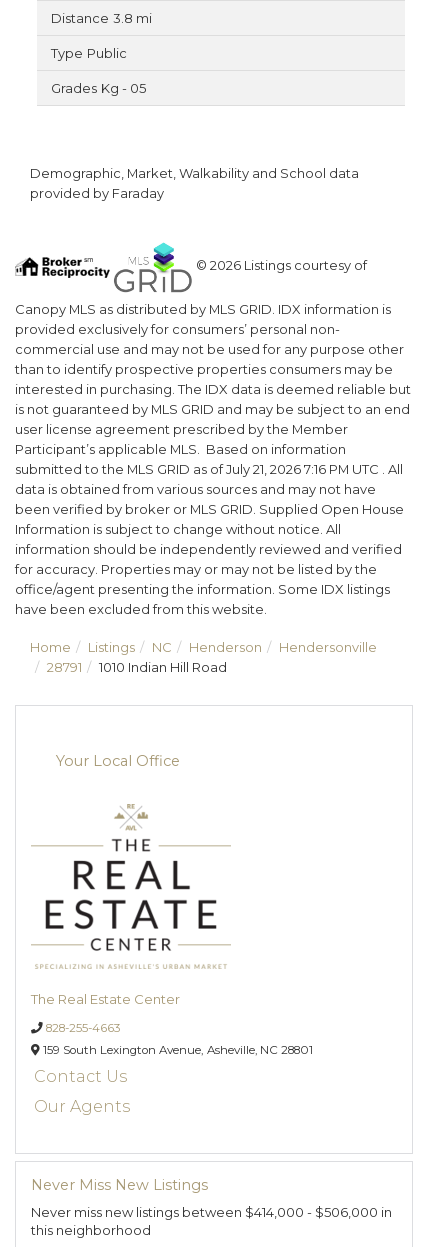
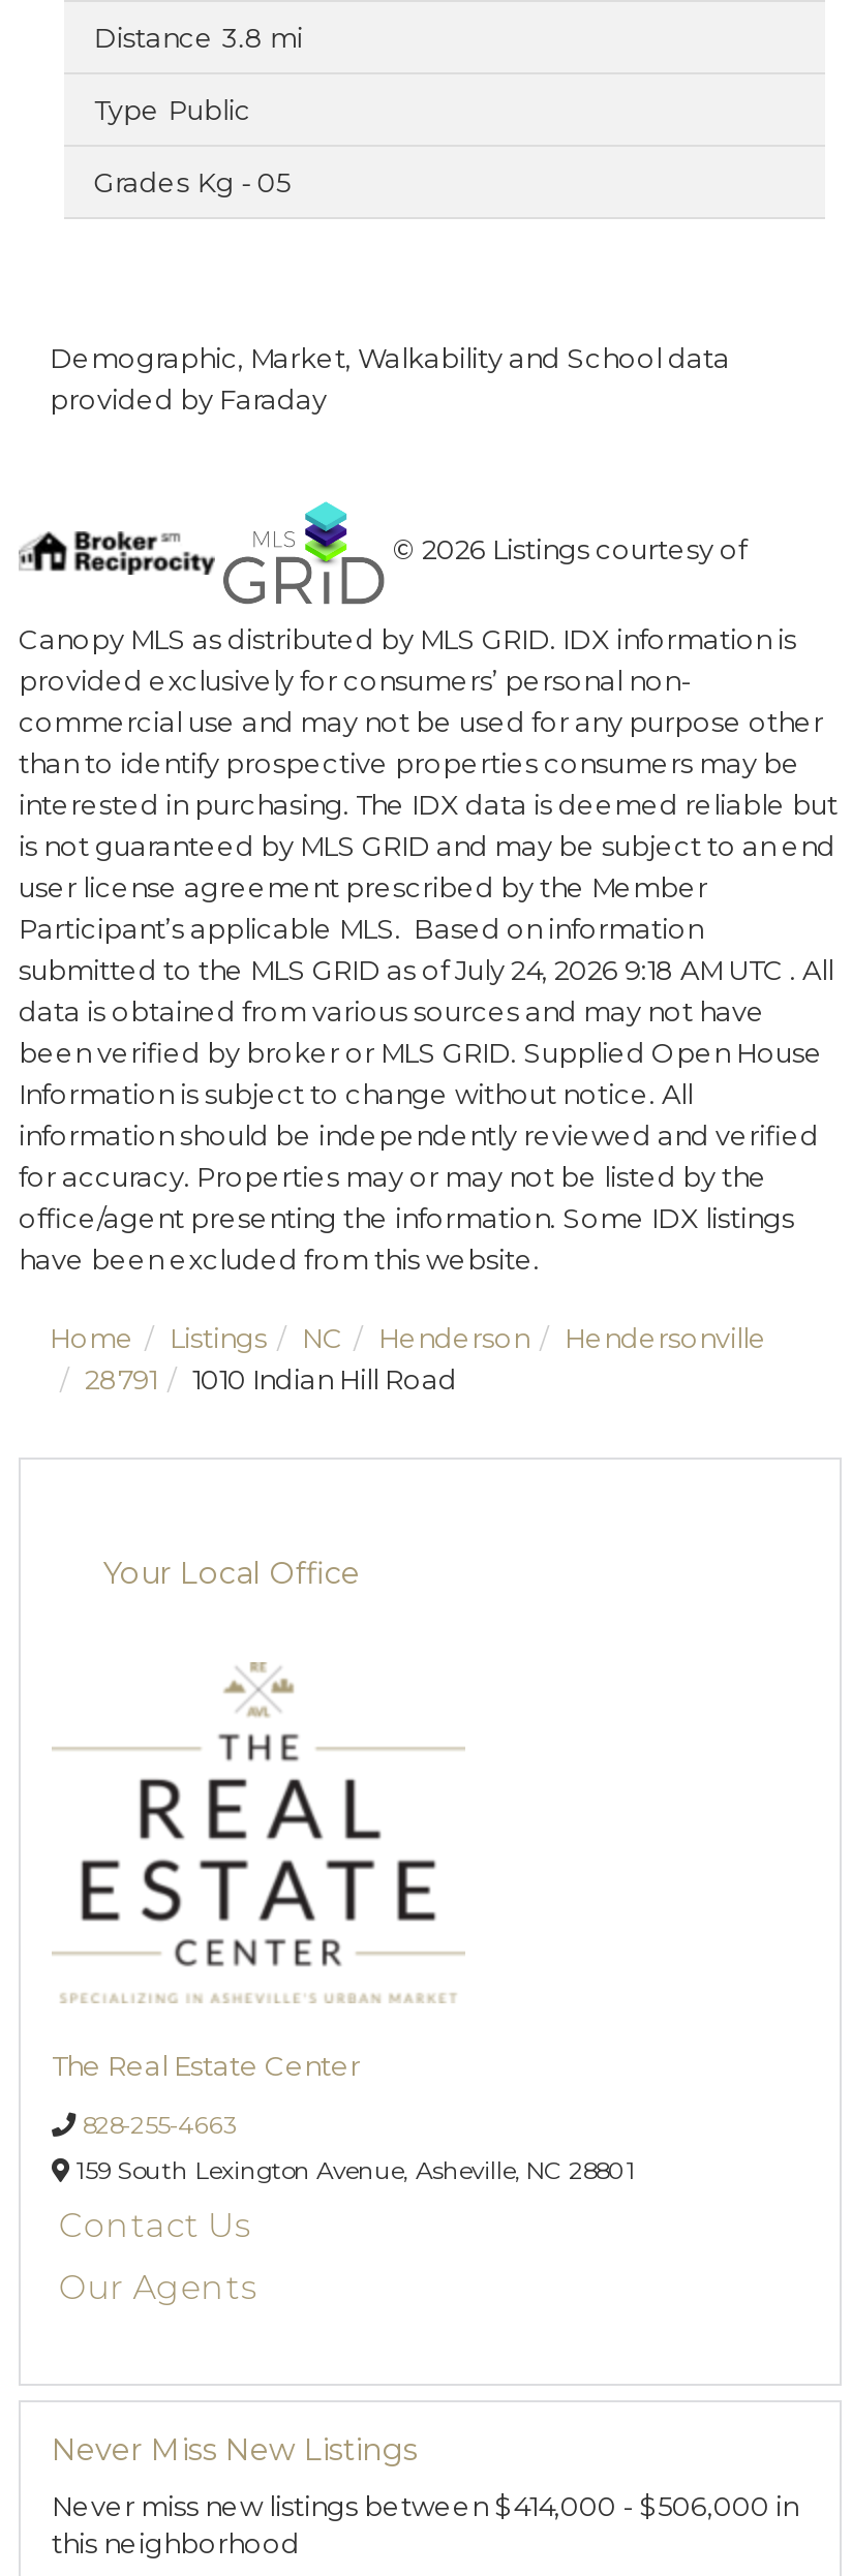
[15,461,403,477] submitted to the MLS GRID as of July 21, 2026 7:16 PM UTC . All -> [19,953,833,986] submitted to the MLS GRID as of July 24, 2026 9:18 AM UTC . All

